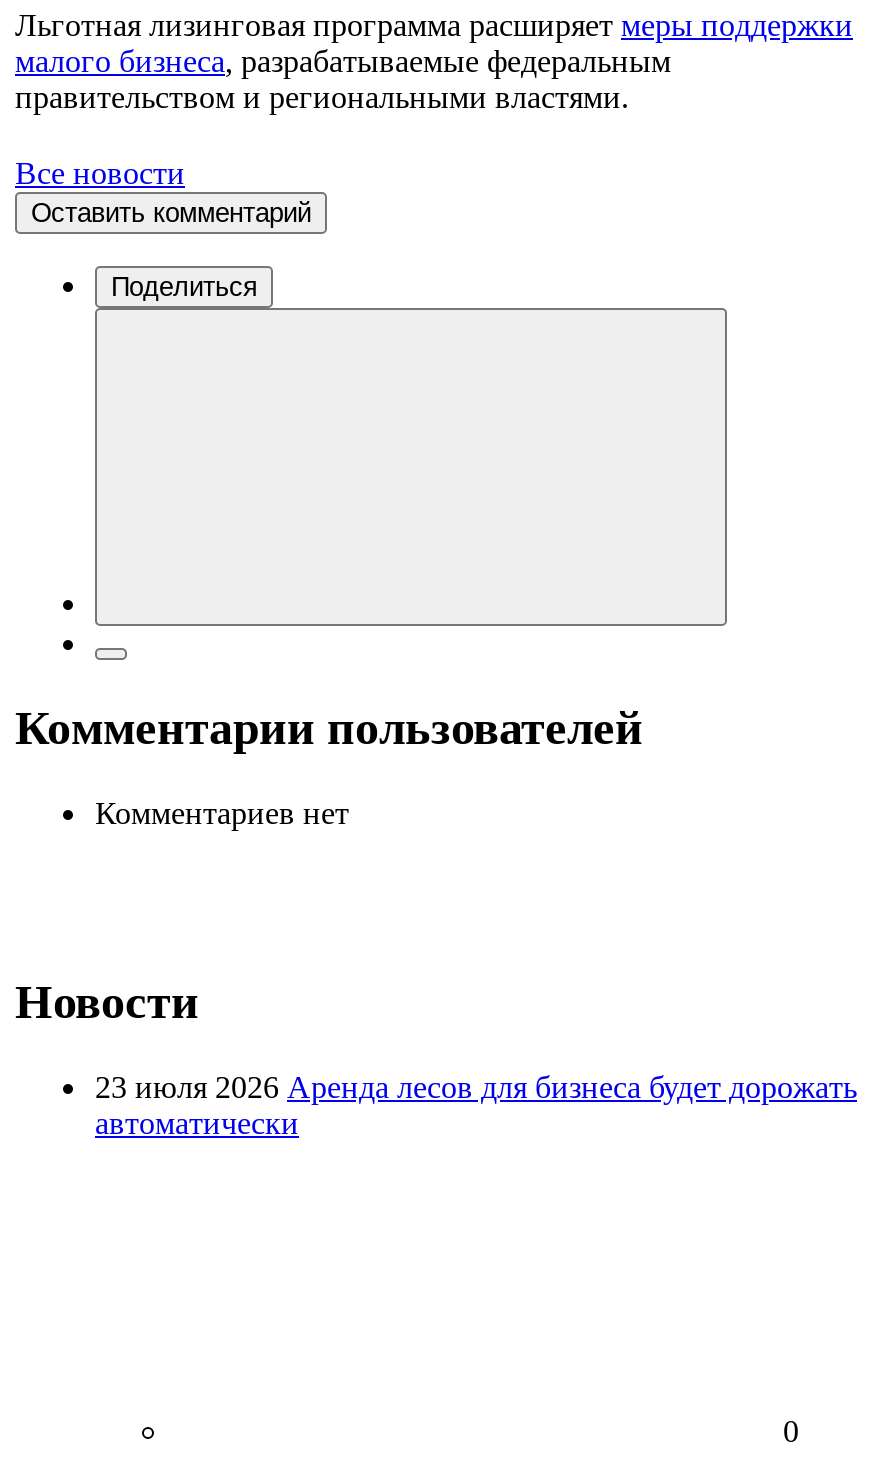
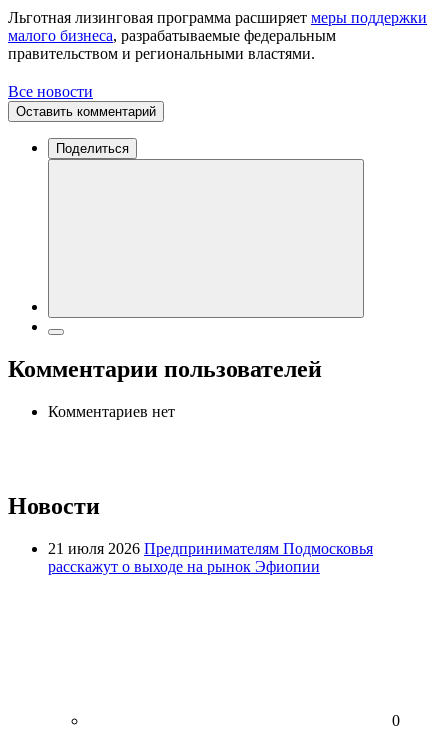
[95,1070,857,1140] 23 июля 2026 Аренда лесов для бизнеса будет дорожать | автоматически -> [48,540,373,575] 21 июля 2026 Предпринимателям Подмосковья | расскажут о выходе на рынок Эфиопии

